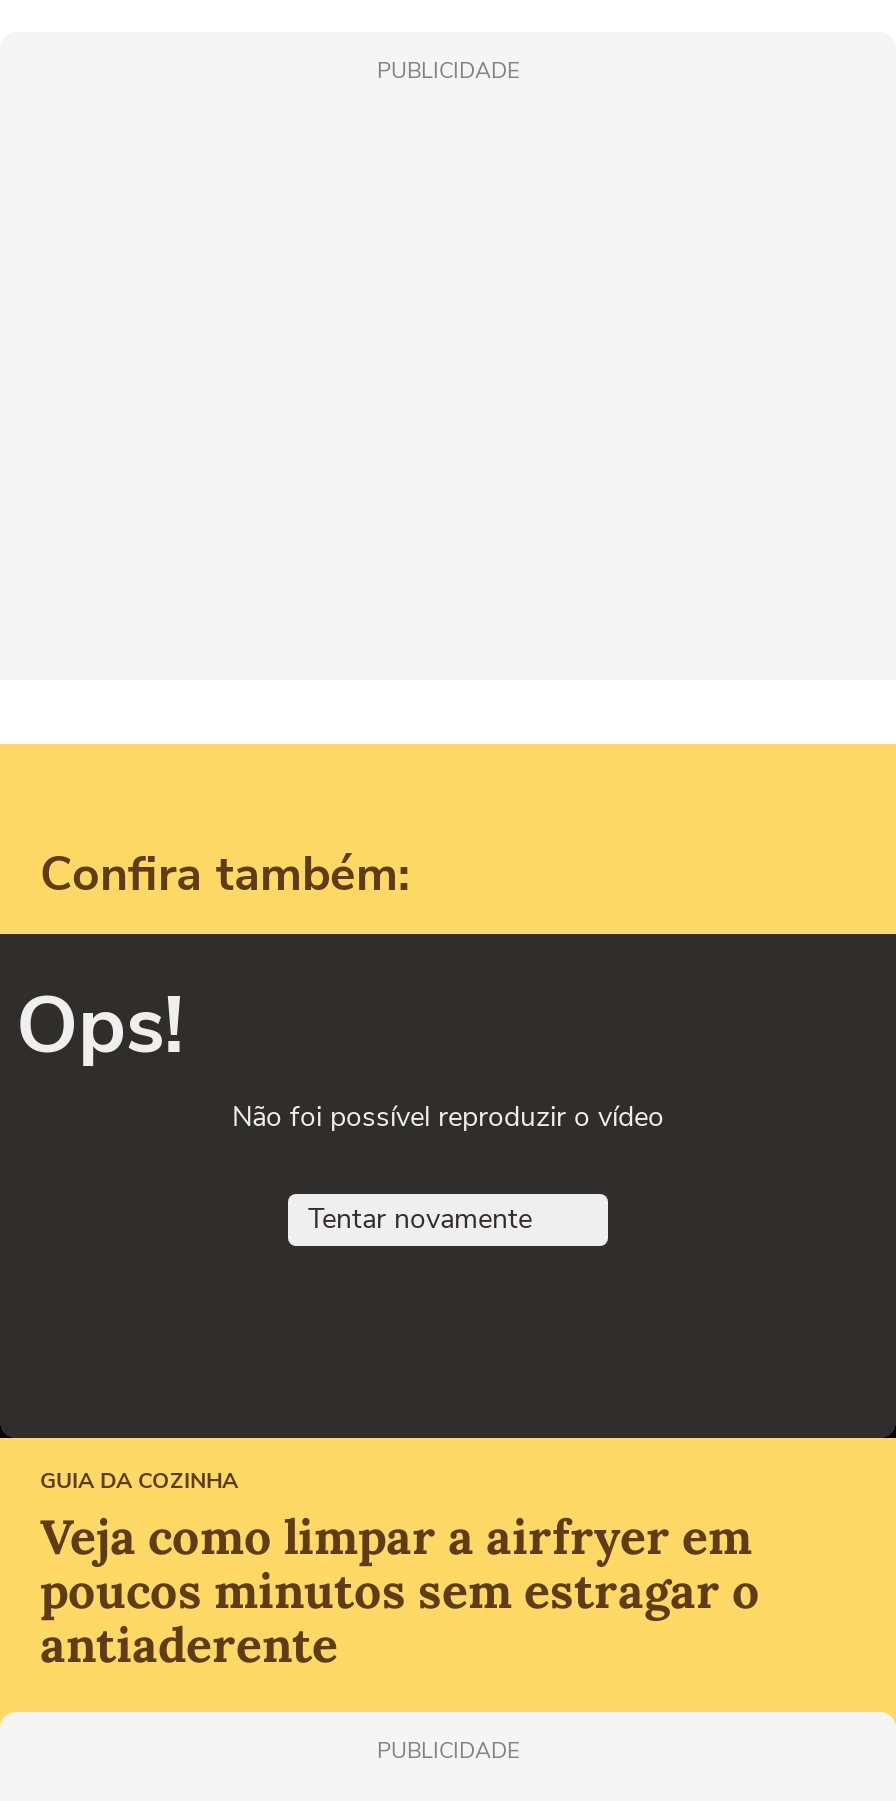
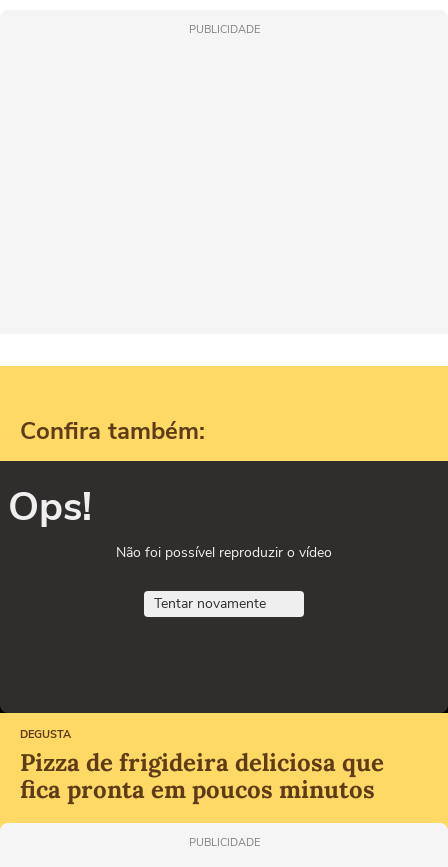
[40,1467,760,1677] GUIA DA COZINHA | Veja como limpar a airfryer em | poucos minutos sem estragar o | antiaderente -> [20,727,384,805] DEGUSTA | Pizza de frigideira deliciosa que | fica pronta em poucos minutos

